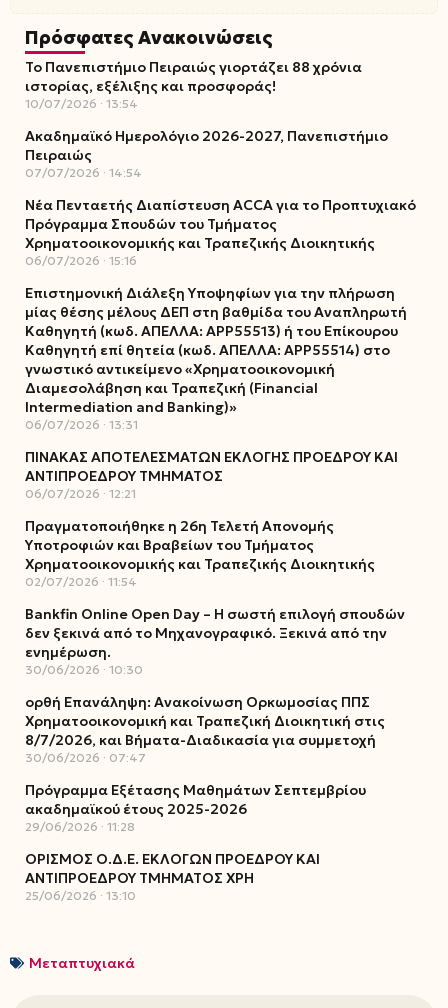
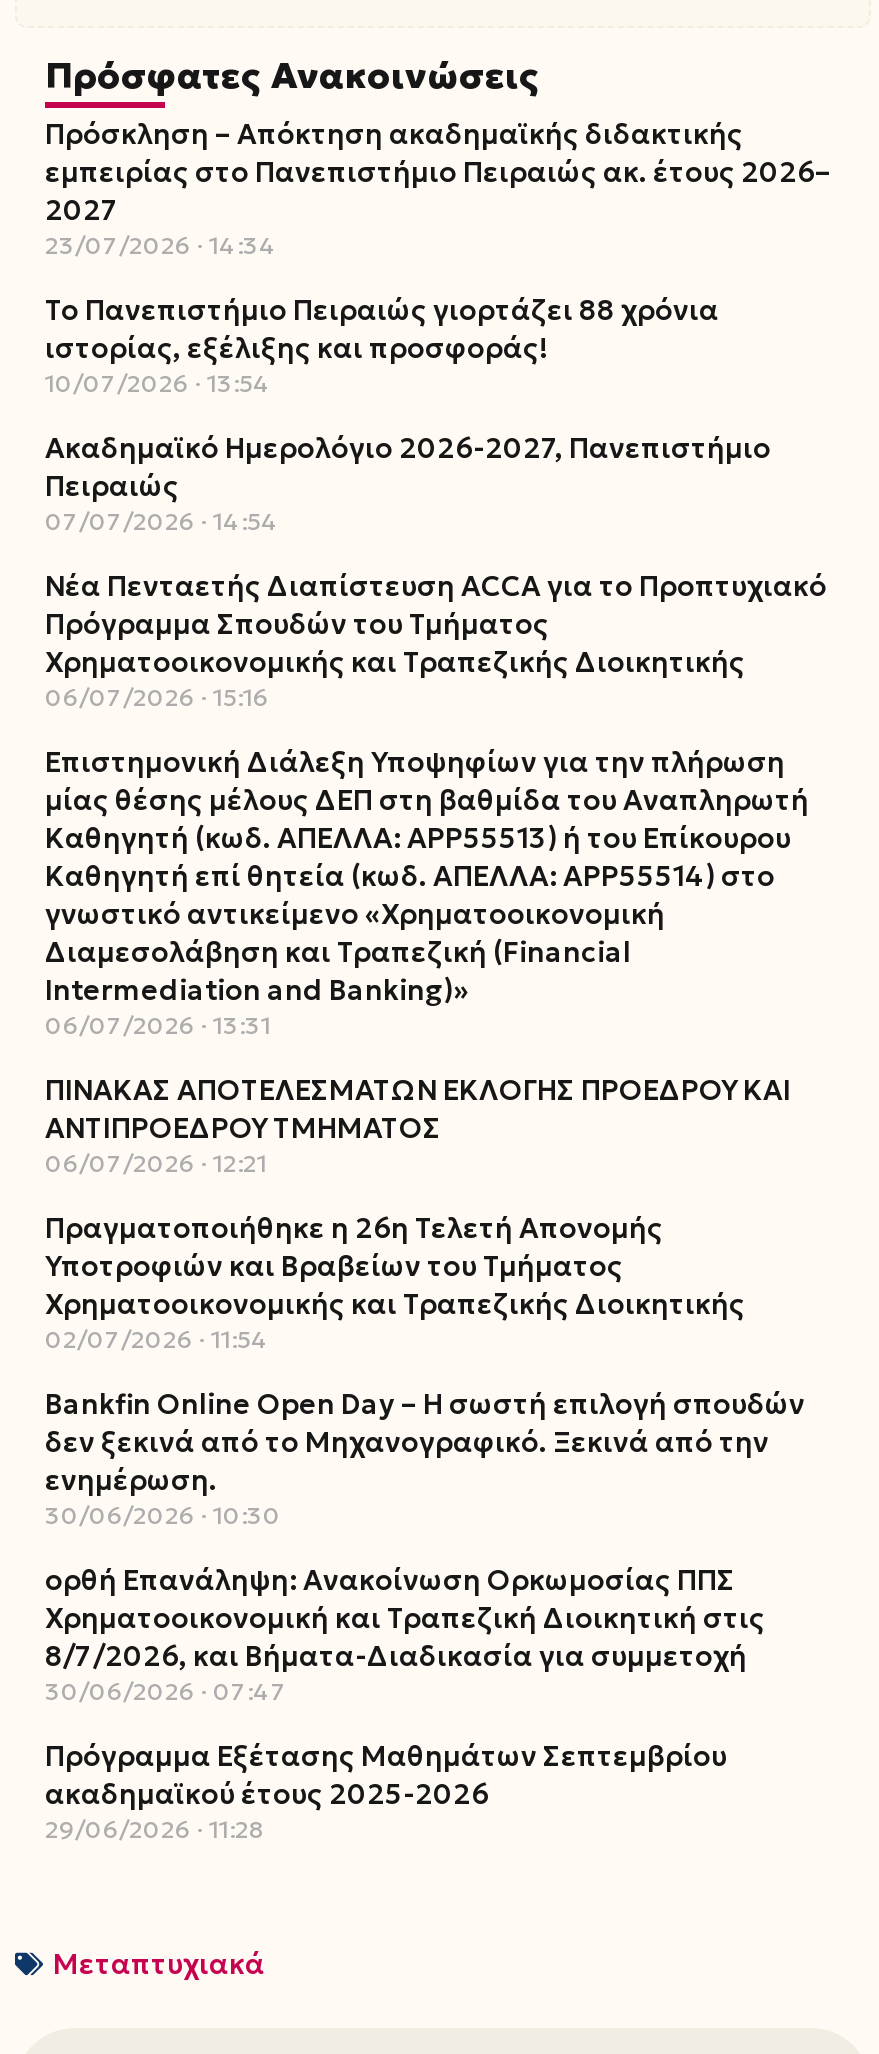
none -> [45,116,831,260] Πρόσκληση – Απόκτηση ακαδημαϊκής διδακτικής | εμπειρίας στο Πανεπιστήμιο Πειραιώς ακ. έτους 2026– | 2027 | 23/07/2026 14:34
moved [25,58,416,834] -> [45,292,827,1844]: Το Πανεπιστήμιο Πειραιώς γιορτάζει 88 χρόνια | ιστορίας, εξέλιξης και προσφοράς! | 10/07/2026 13:54 | ... | ακαδημαϊκού έτους 2025-2026 | 29/06/2026 11:28
[25,850,320,903] ΟΡΙΣΜΟΣ Ο.Δ.Ε. ΕΚΛΟΓΩΝ ΠΡΟΕΔΡΟΥ ΚΑΙ | ΑΝΤΙΠΡΟΕΔΡΟΥ ΤΜΗΜΑΤΟΣ ΧΡΗ | 25/06/2026 13:10 -> none

